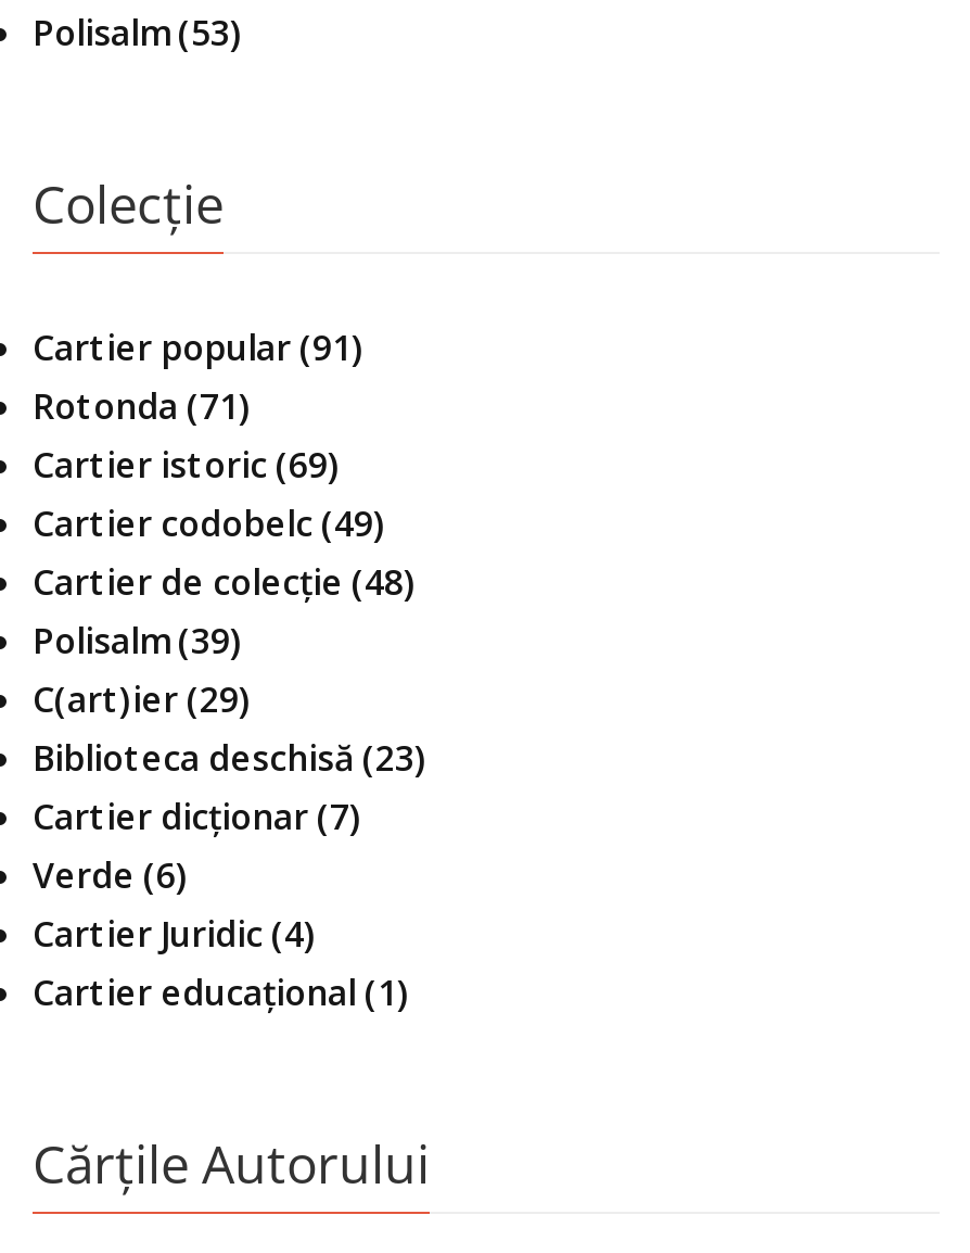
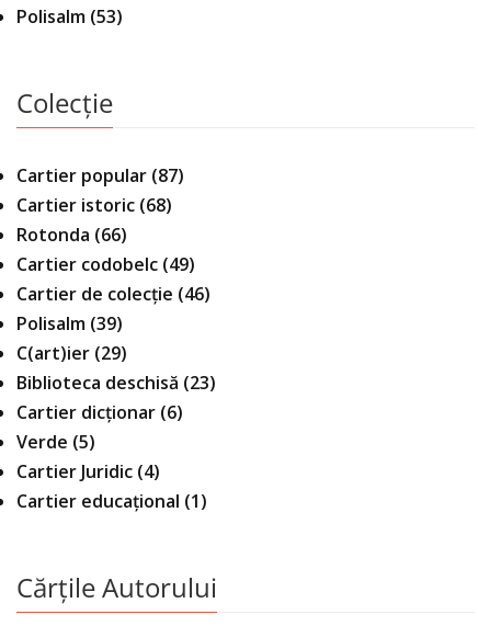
[33,324,365,489] Cartier popular (91) | Rotonda (71) | Cartier istoric (69) -> [16,164,184,247] Cartier popular (87) | Cartier istoric (68) | Rotonda (66)
[33,559,417,606] Cartier de colecție (48) -> [16,282,210,306] Cartier de colecție (46)
[33,793,362,841] Cartier dicționar (7) -> [16,400,183,424] Cartier dicționar (6)
[33,852,189,899] Verde (6) -> [16,430,95,454] Verde (5)

